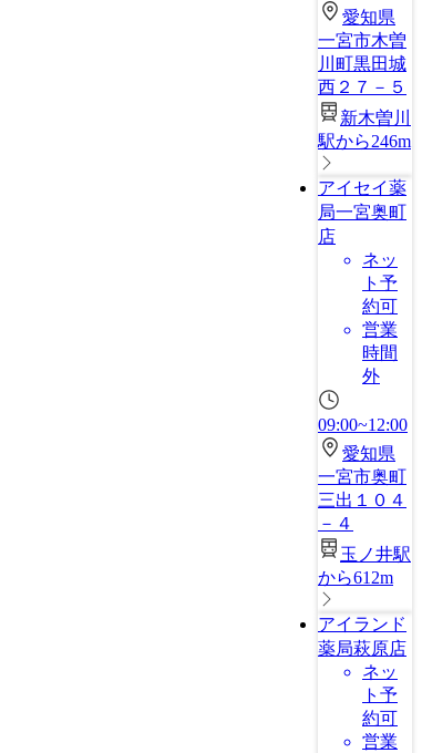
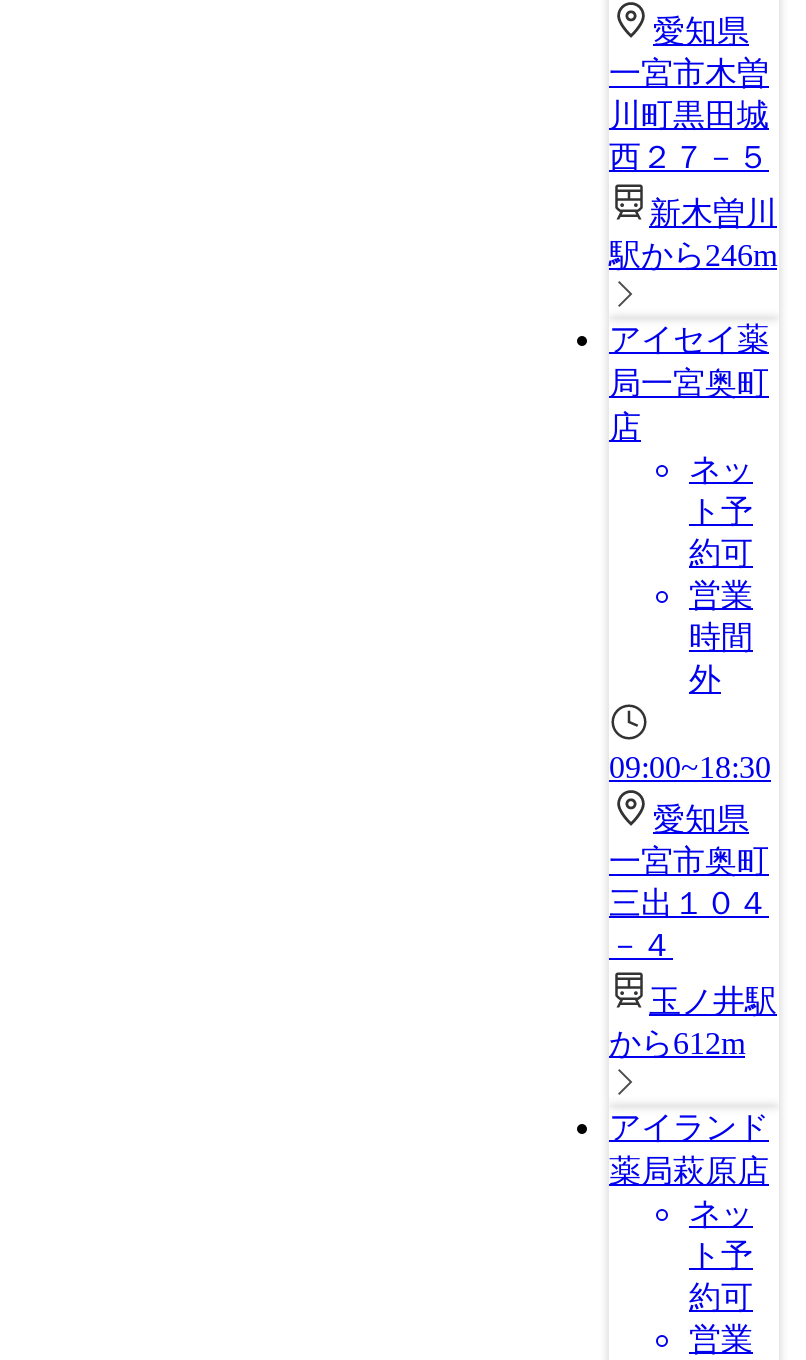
[318,415,408,434] 09:00~12:00 -> [609,750,771,784] 09:00~18:30

